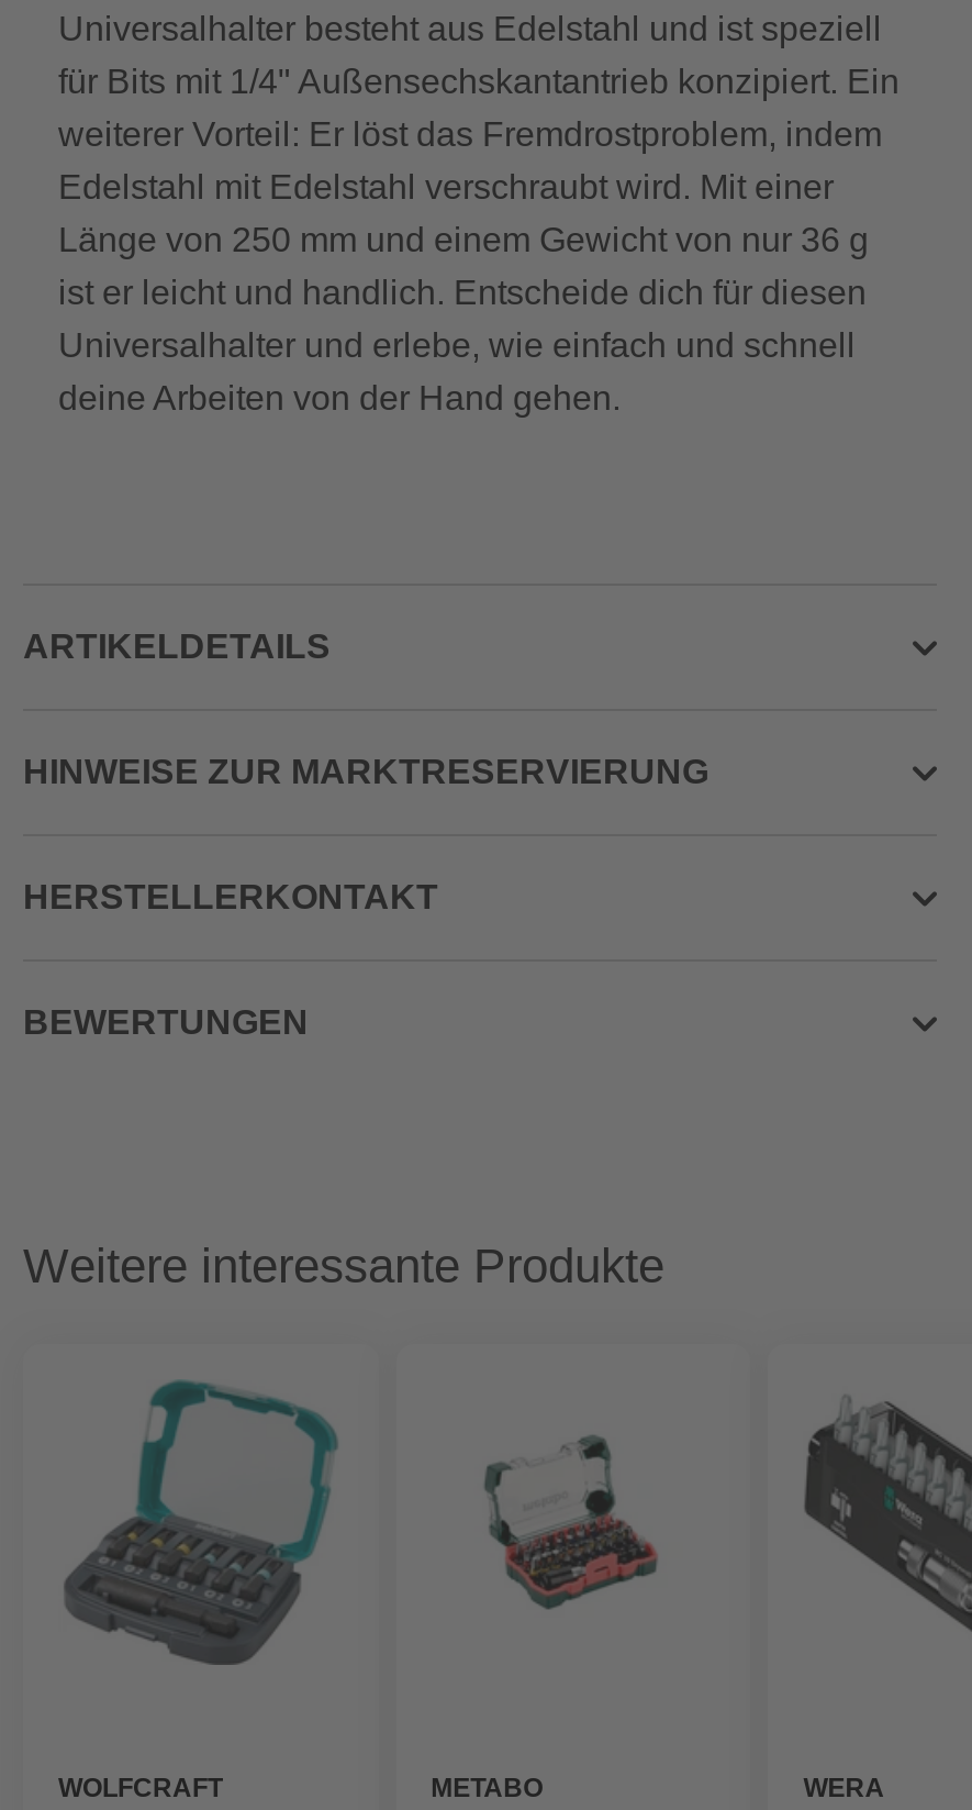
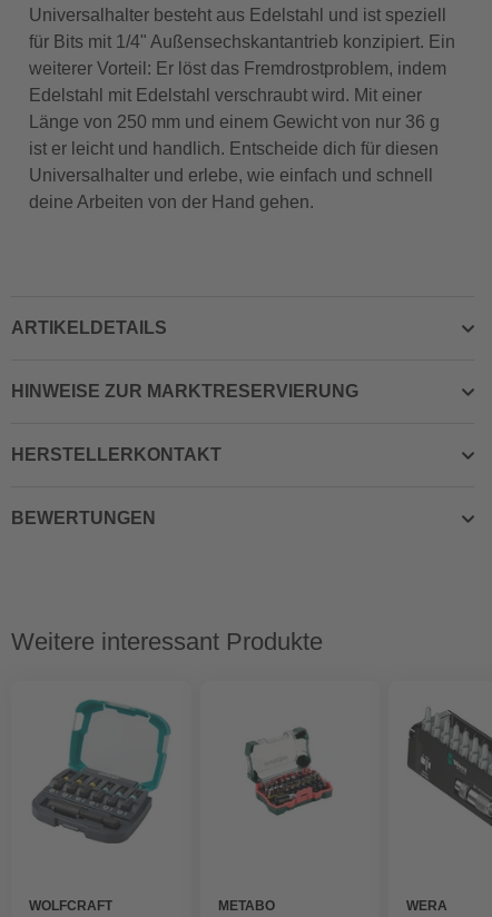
[23,1239,664,1293] Weitere interessante Produkte -> [11,628,323,655] Weitere interessant Produkte

